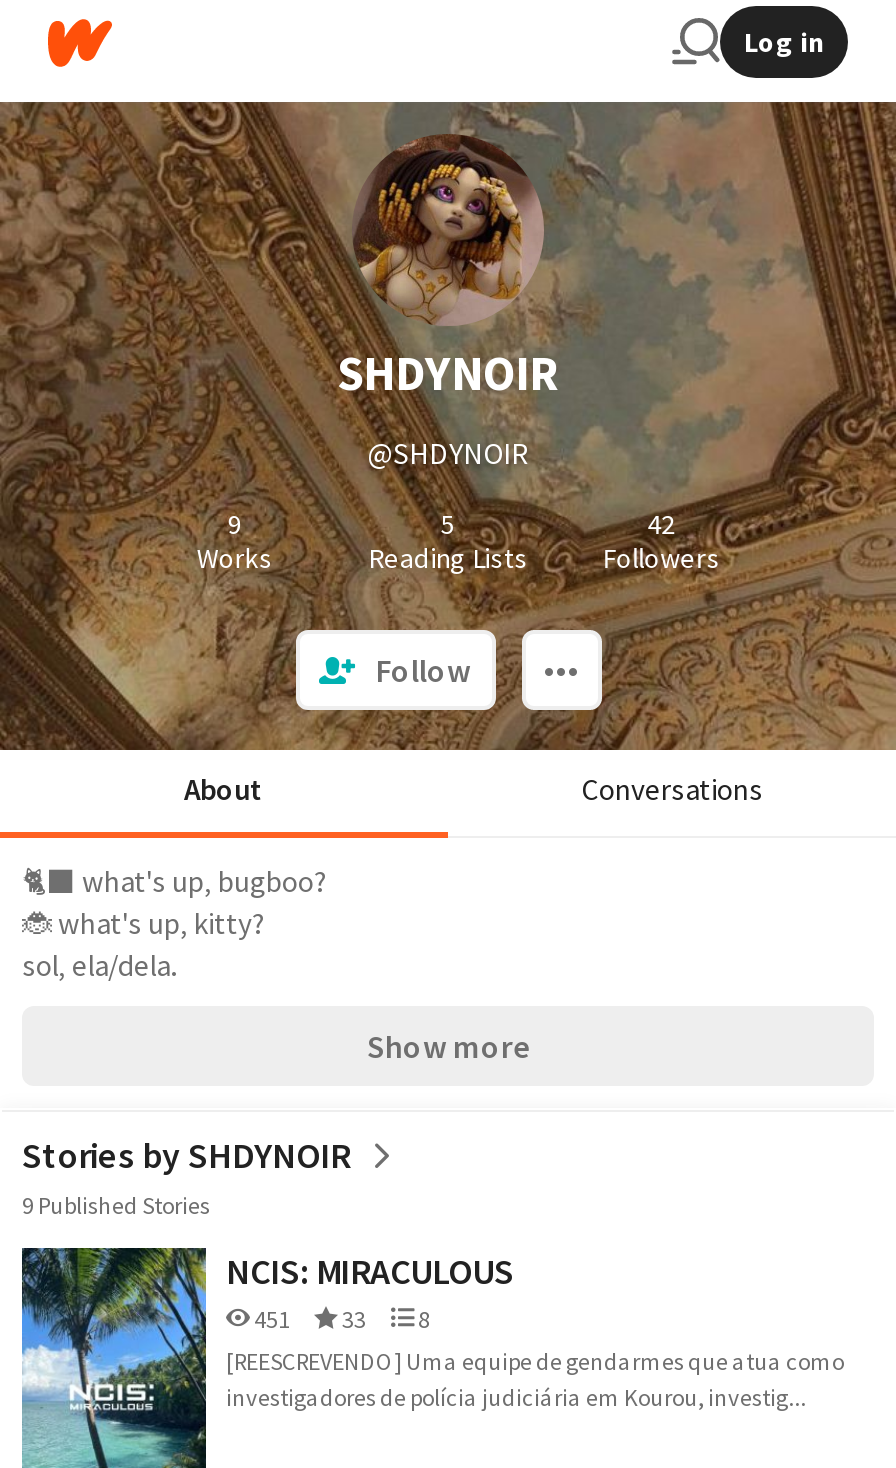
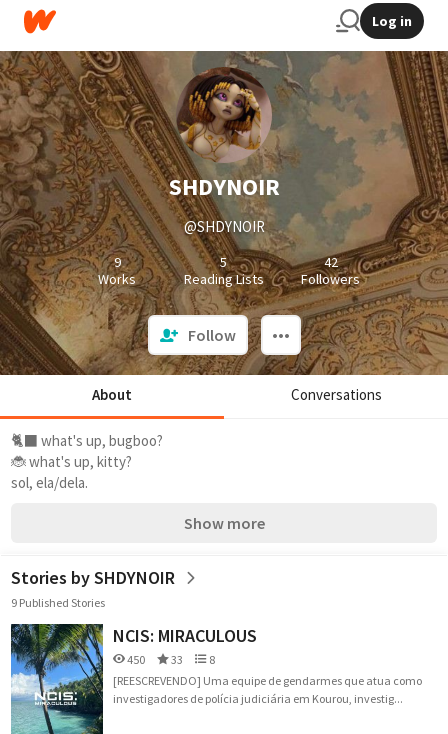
[250,1304,430,1334] 451 33 8 -> [125,652,215,667] 450 33 8

